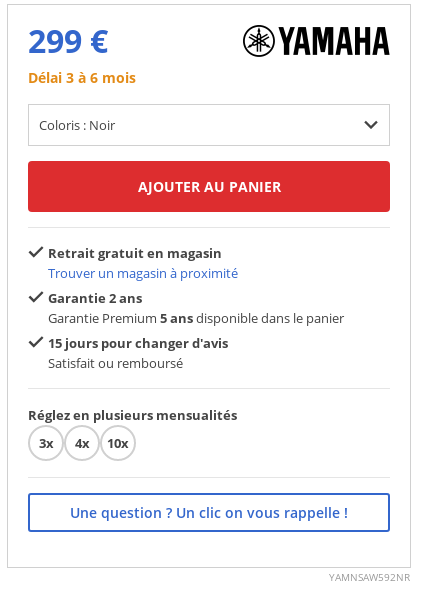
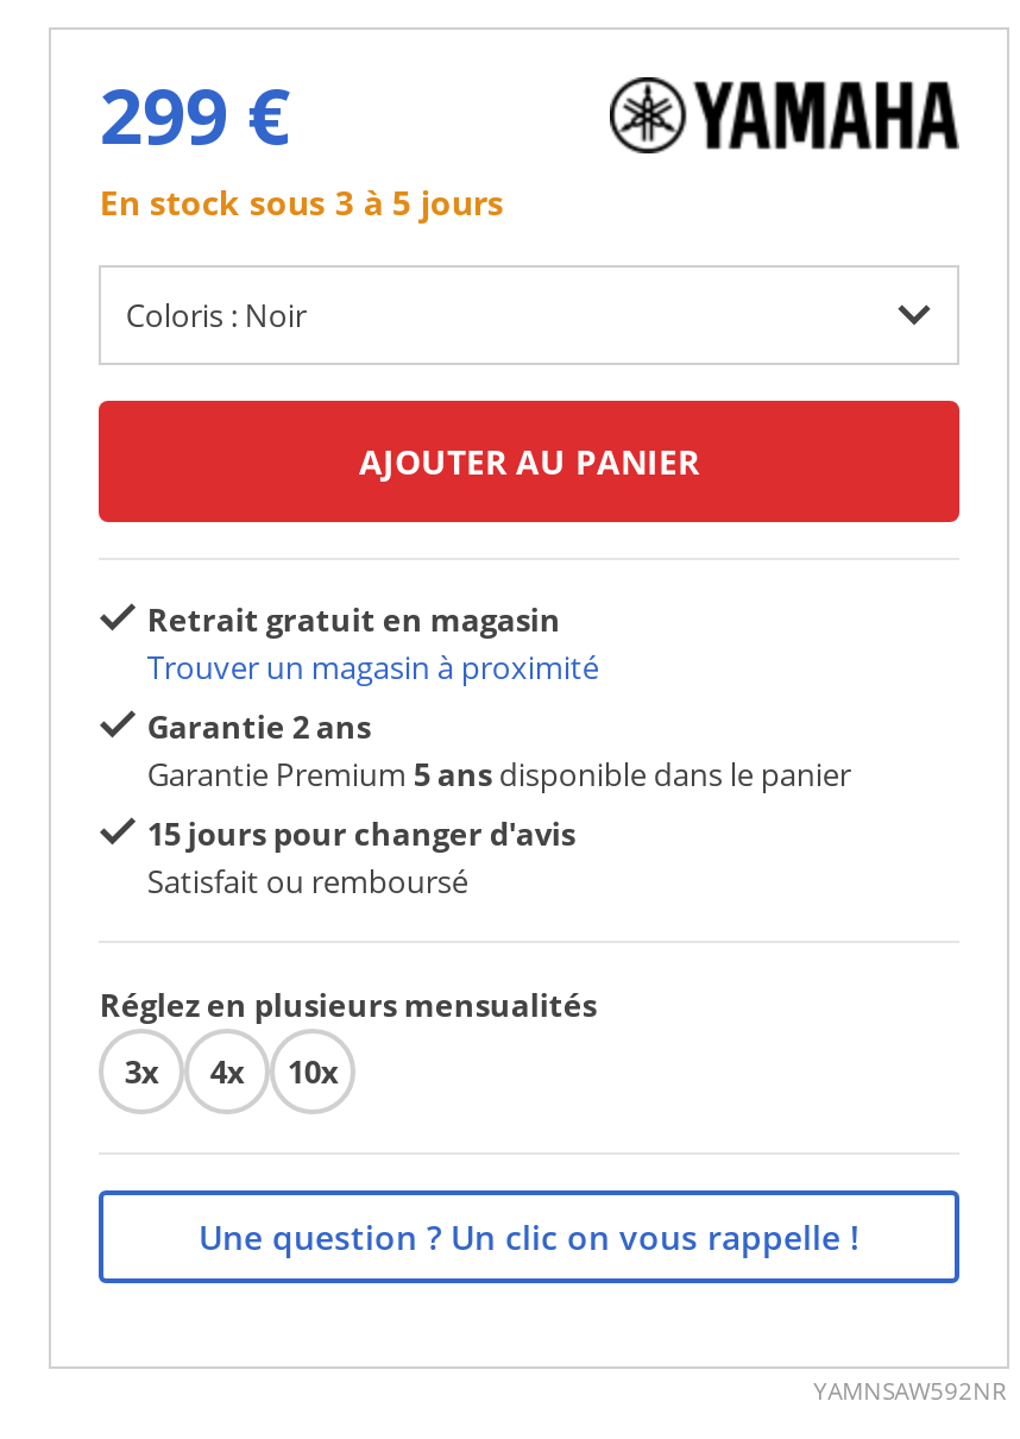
[28,68,136,87] Délai 3 à 6 mois -> [100,180,504,225] En stock sous 3 à 5 jours

